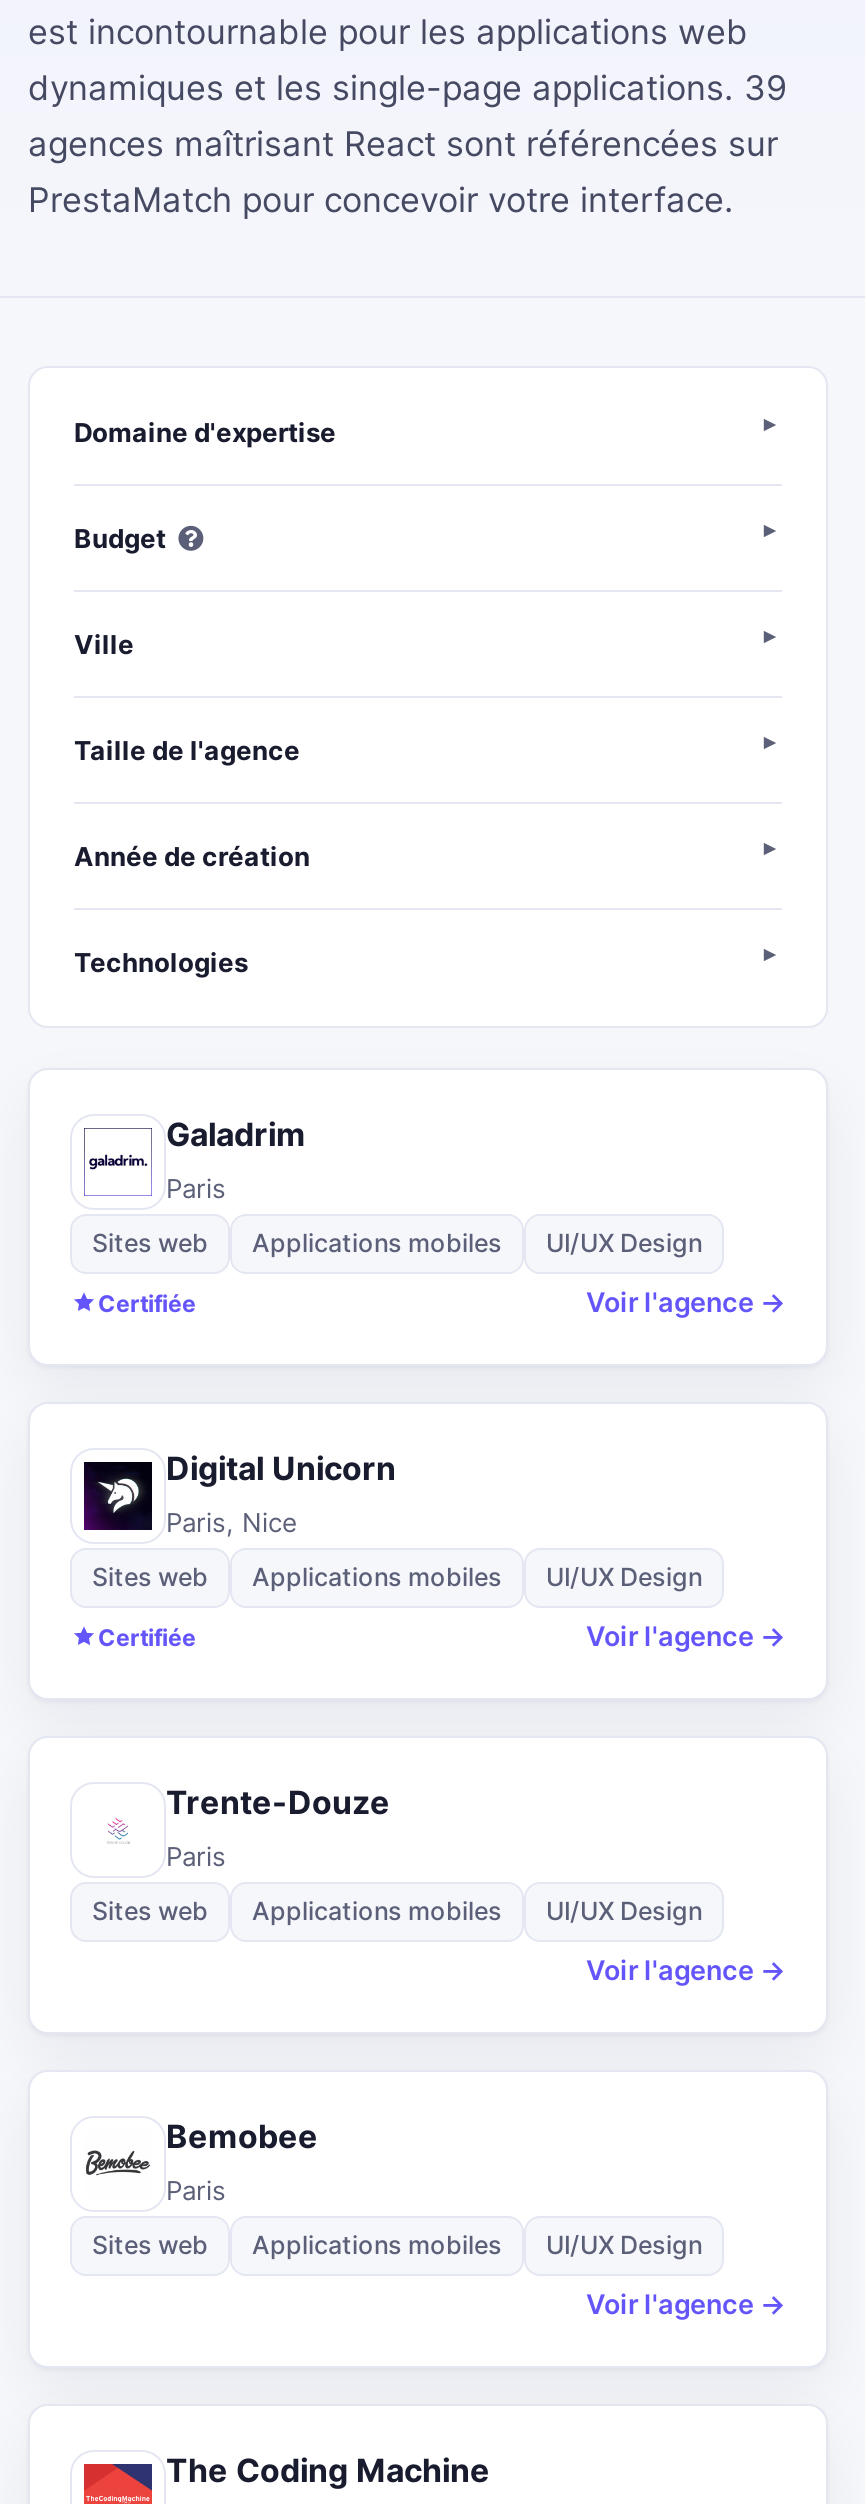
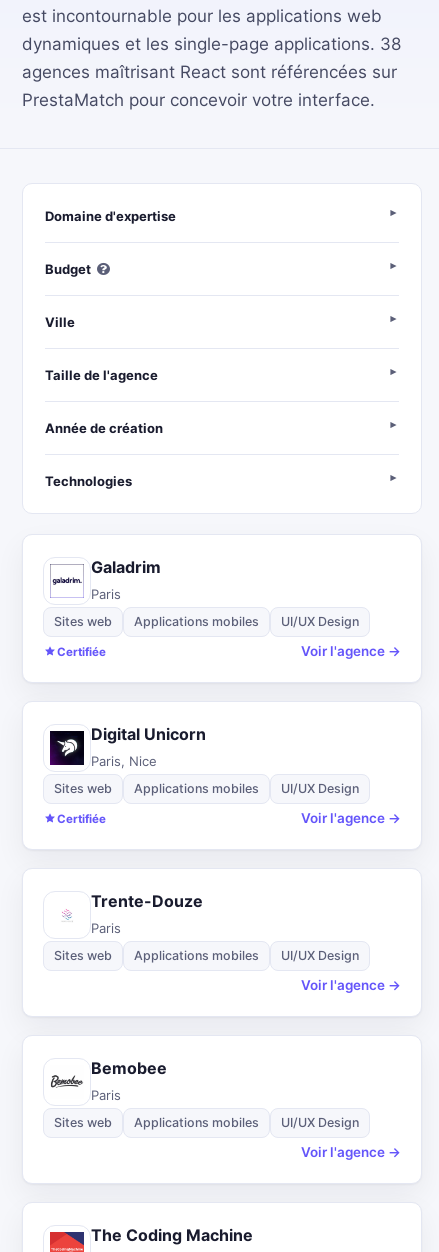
[28,68,788,108] dynamiques et les single-page applications. 39 -> [22,34,401,54] dynamiques et les single-page applications. 38

